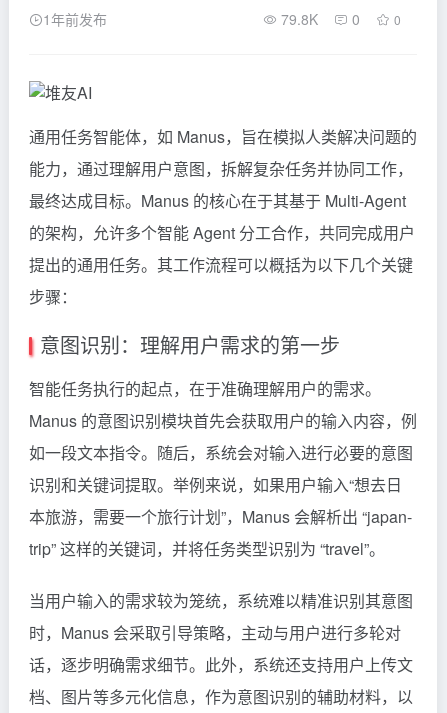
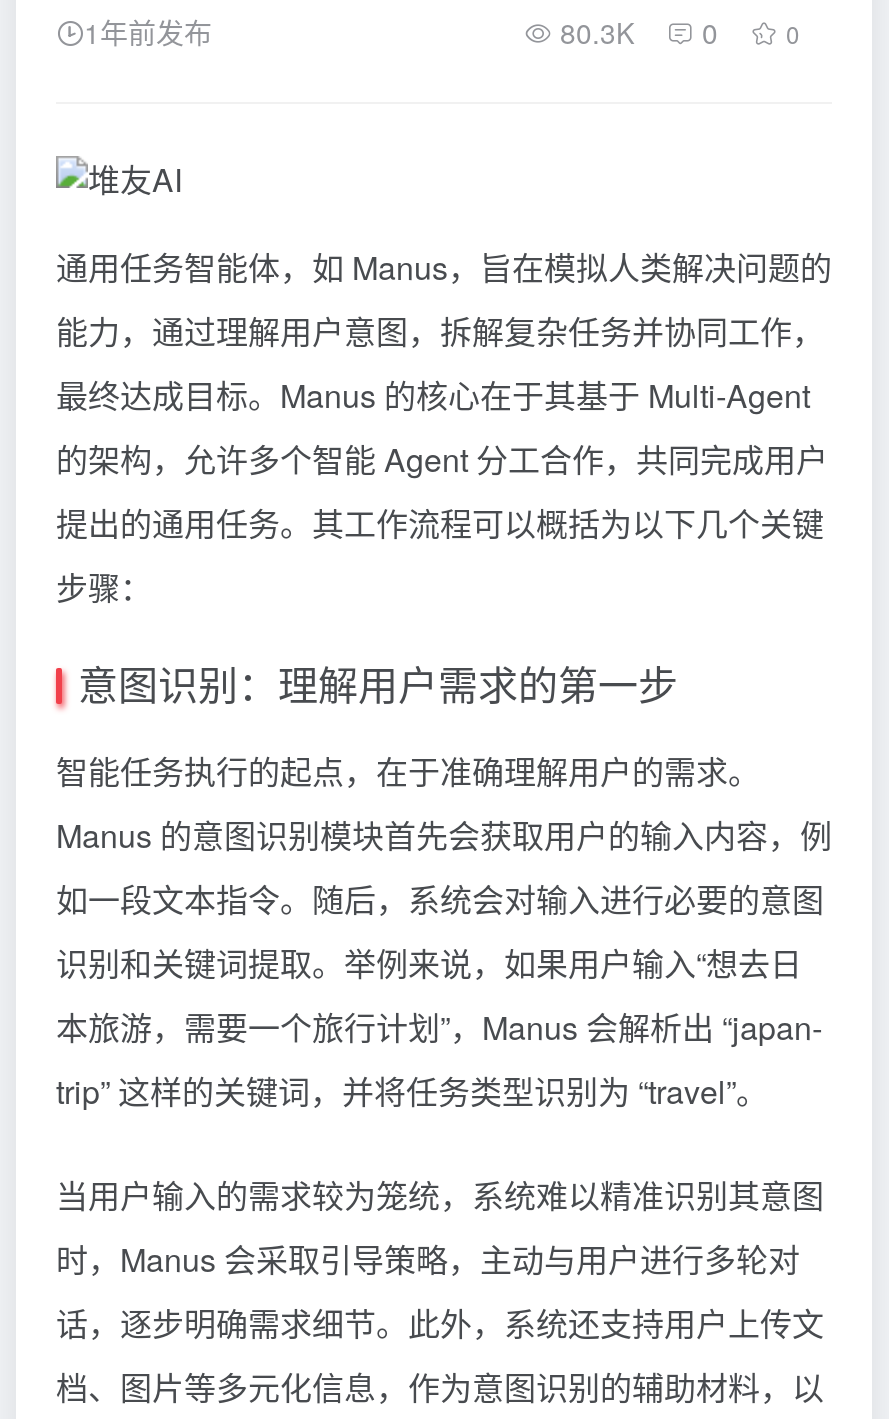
[277,9,401,29] 79.8K 0 0 -> [552,12,800,52] 80.3K 0 0

